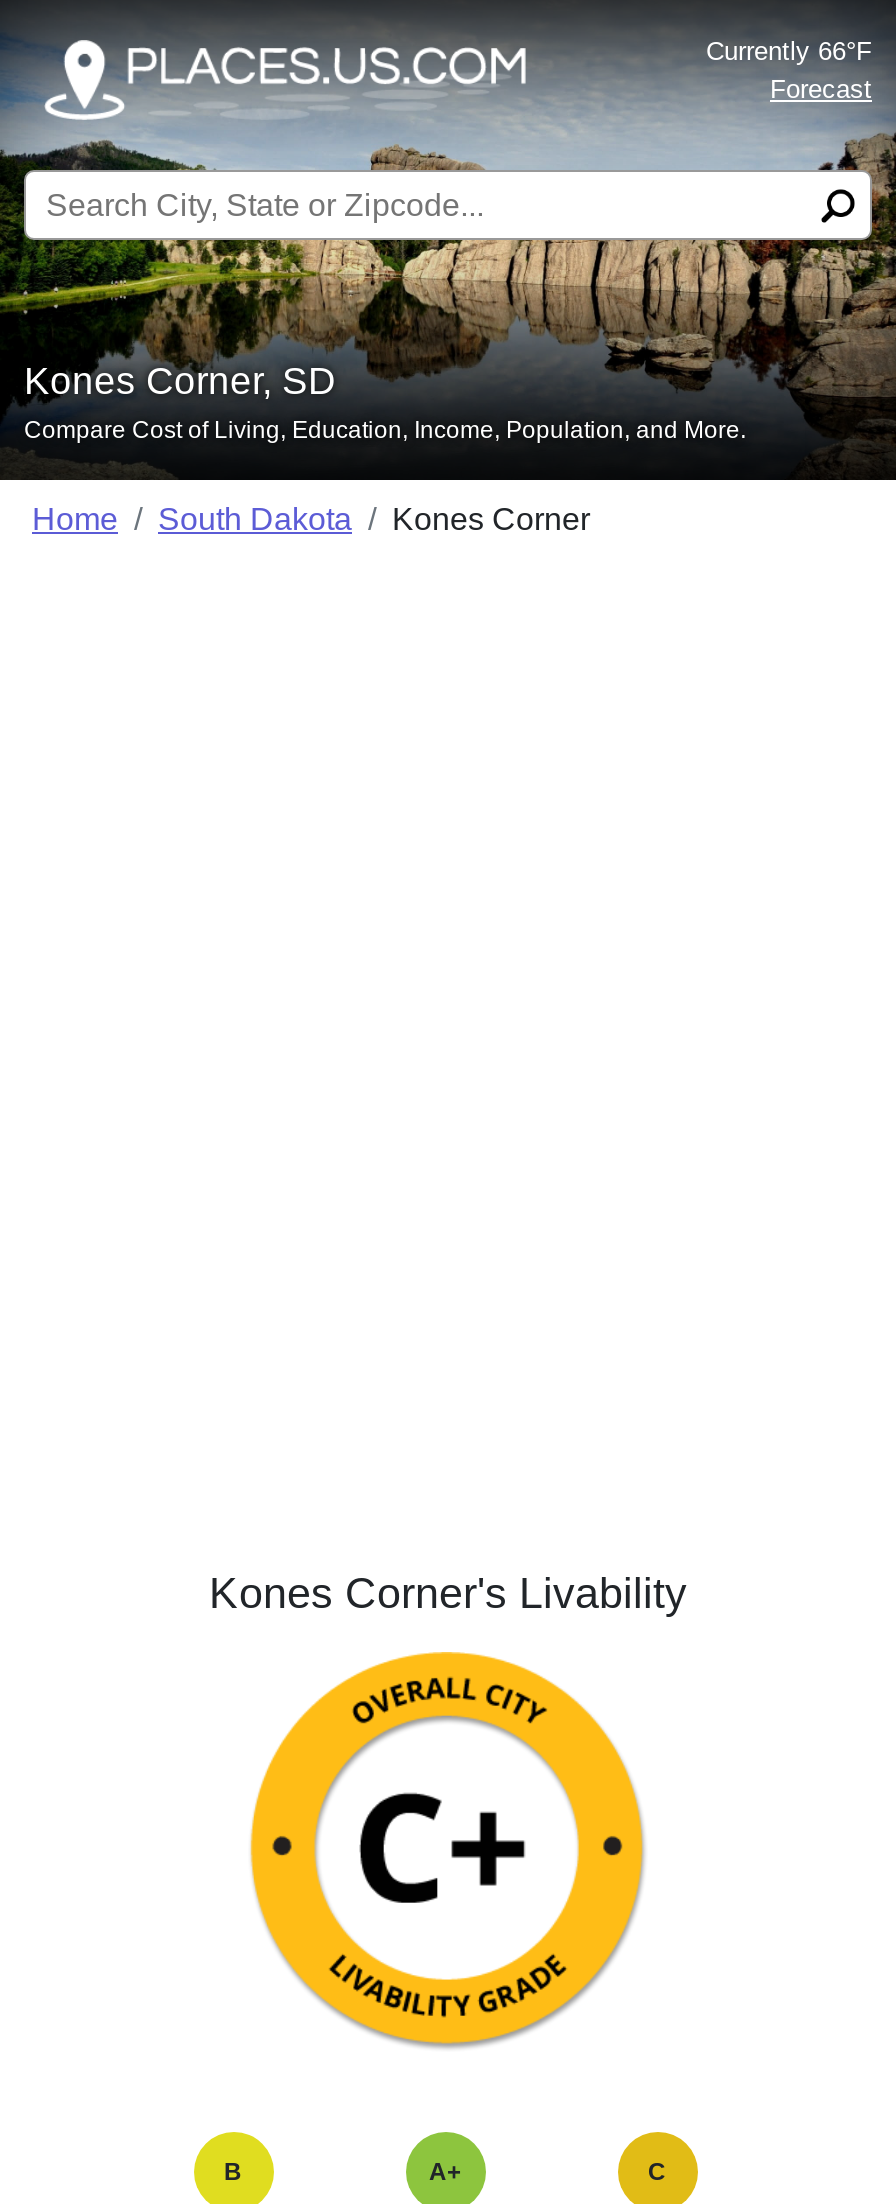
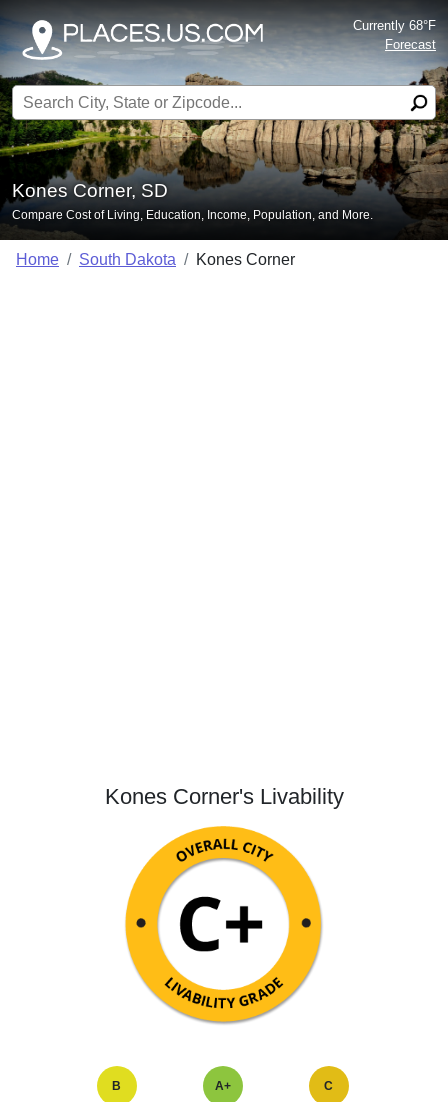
[706,36,872,66] Currently 66°F -> [353,18,436,33] Currently 68°F

